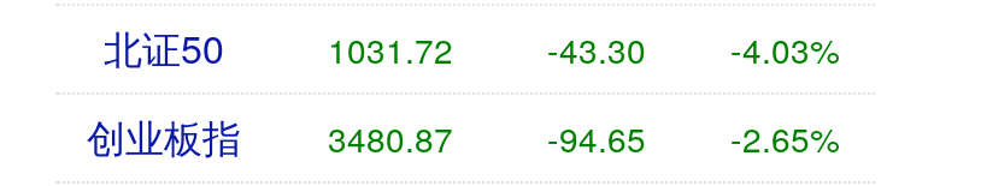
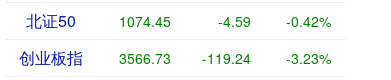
[328,26,453,74] 1031.72 -> [119,11,171,31] 1074.45
[547,26,646,74] -43.30 -> [218,11,251,31] -4.59
[730,26,839,74] -4.03% -> [286,11,331,31] -0.42%
[328,115,453,163] 3480.87 -> [119,48,171,68] 3566.73
[547,115,646,163] -94.65 -> [202,48,251,68] -119.24
[730,115,839,163] -2.65% -> [286,48,331,68] -3.23%

